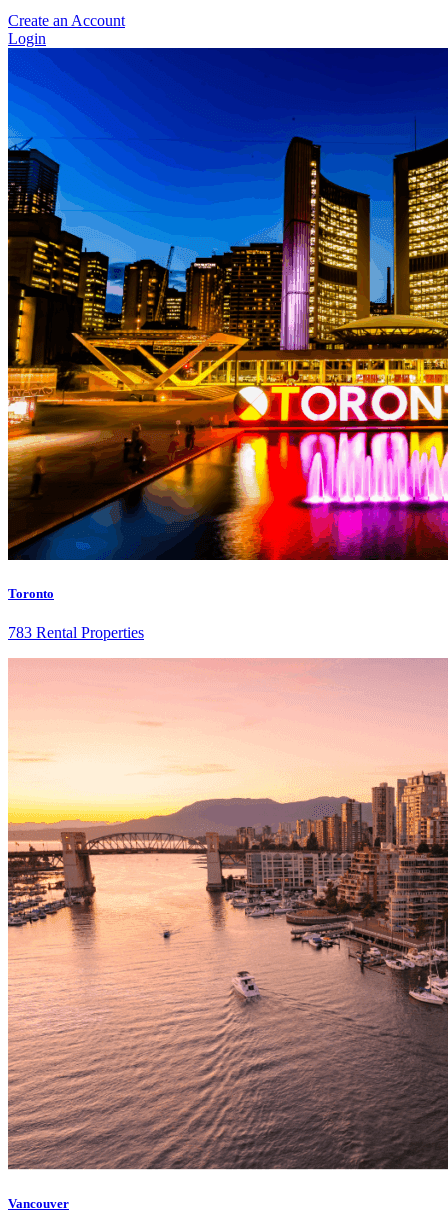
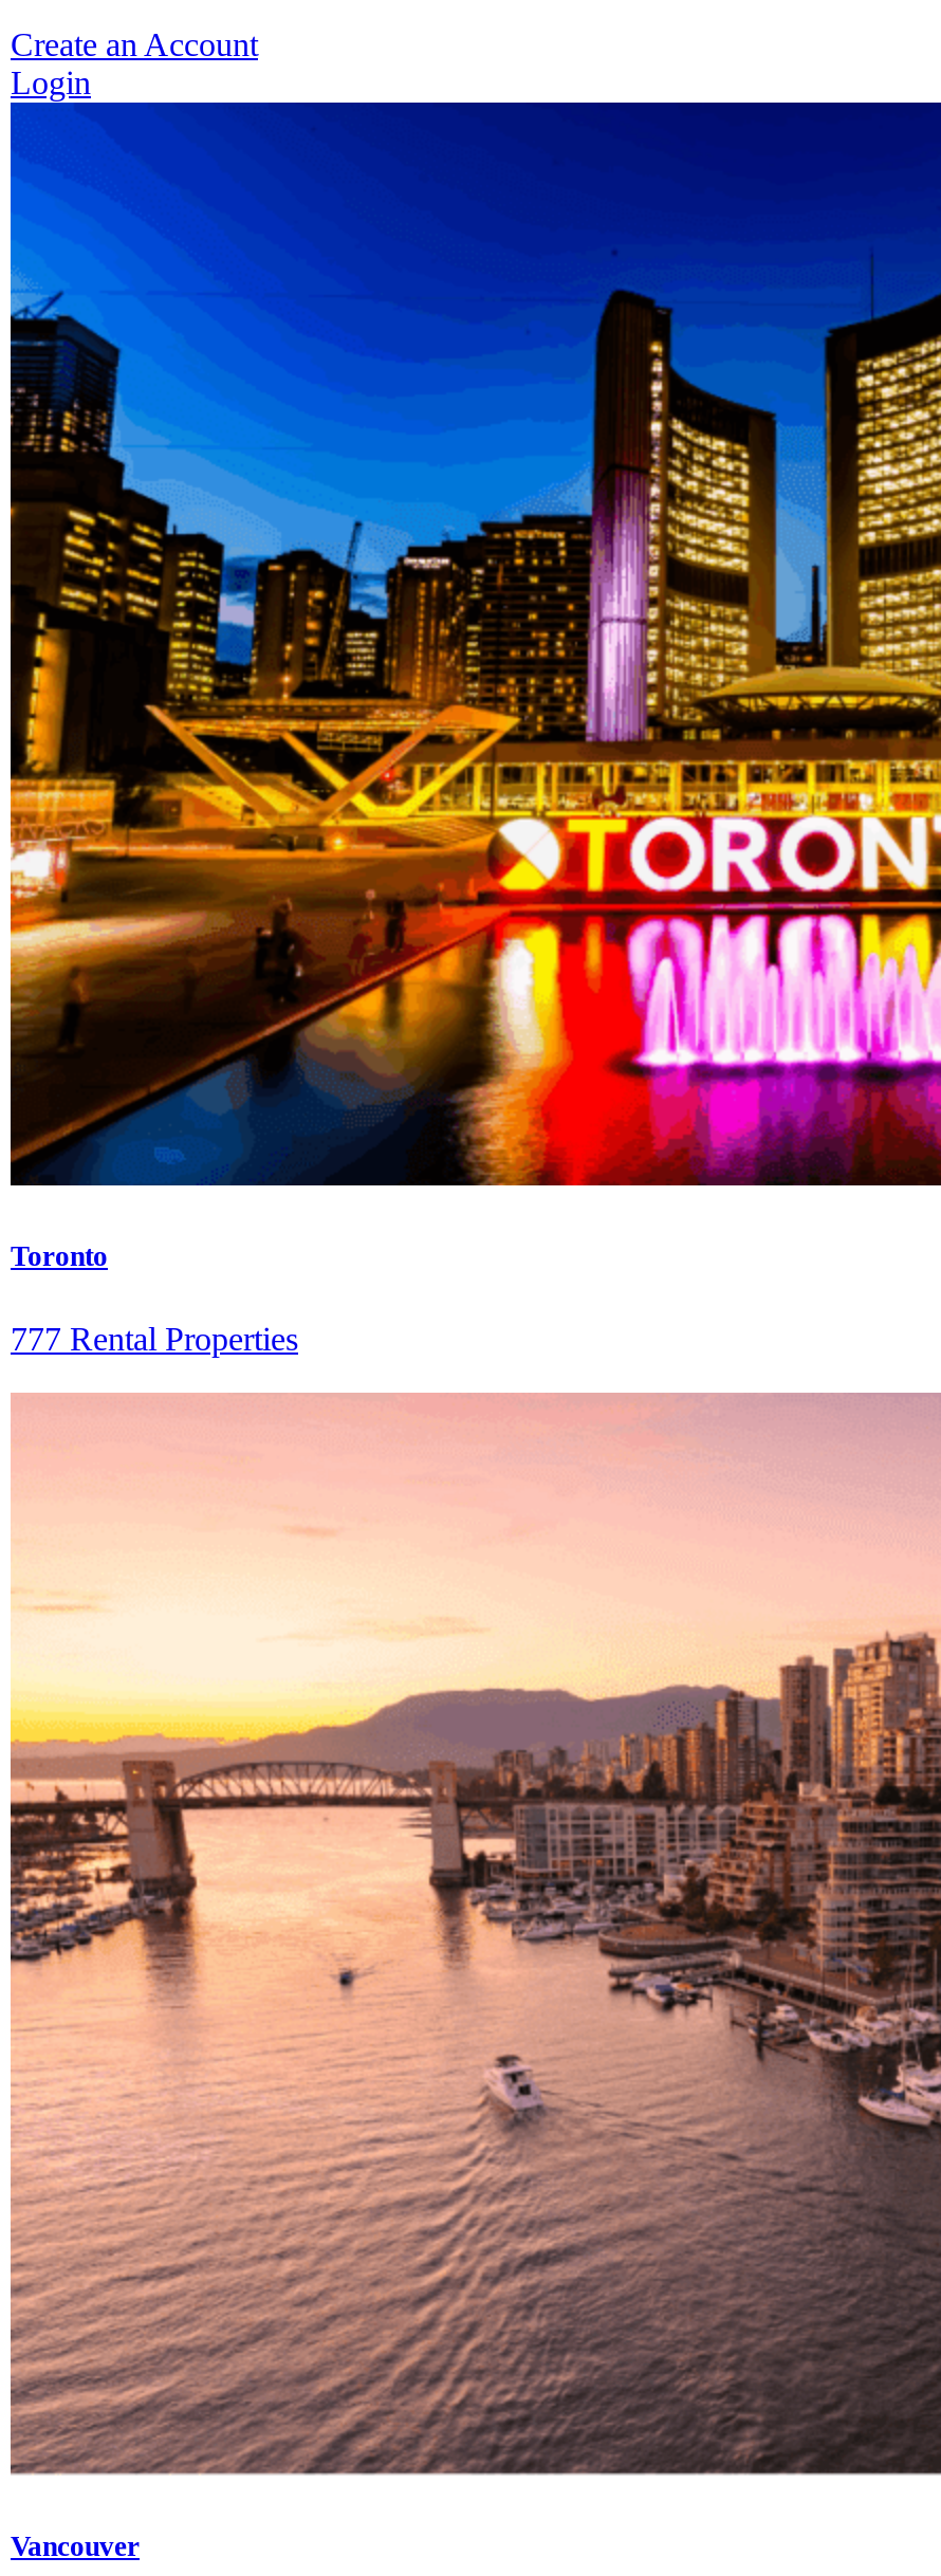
[8,624,144,641] 783 Rental Properties -> [11,1321,298,1357] 777 Rental Properties

